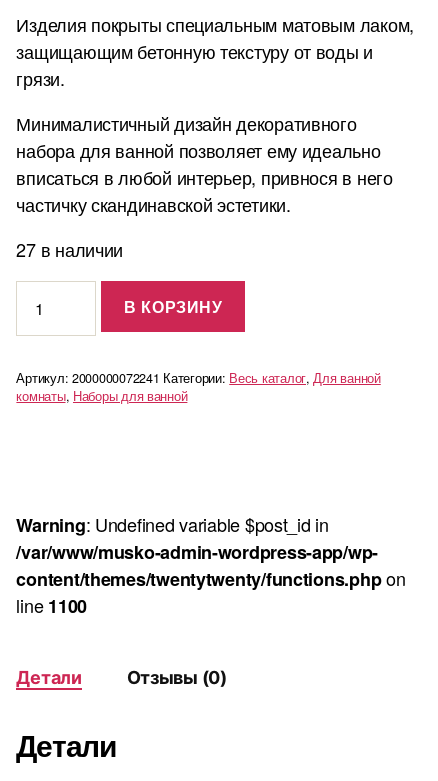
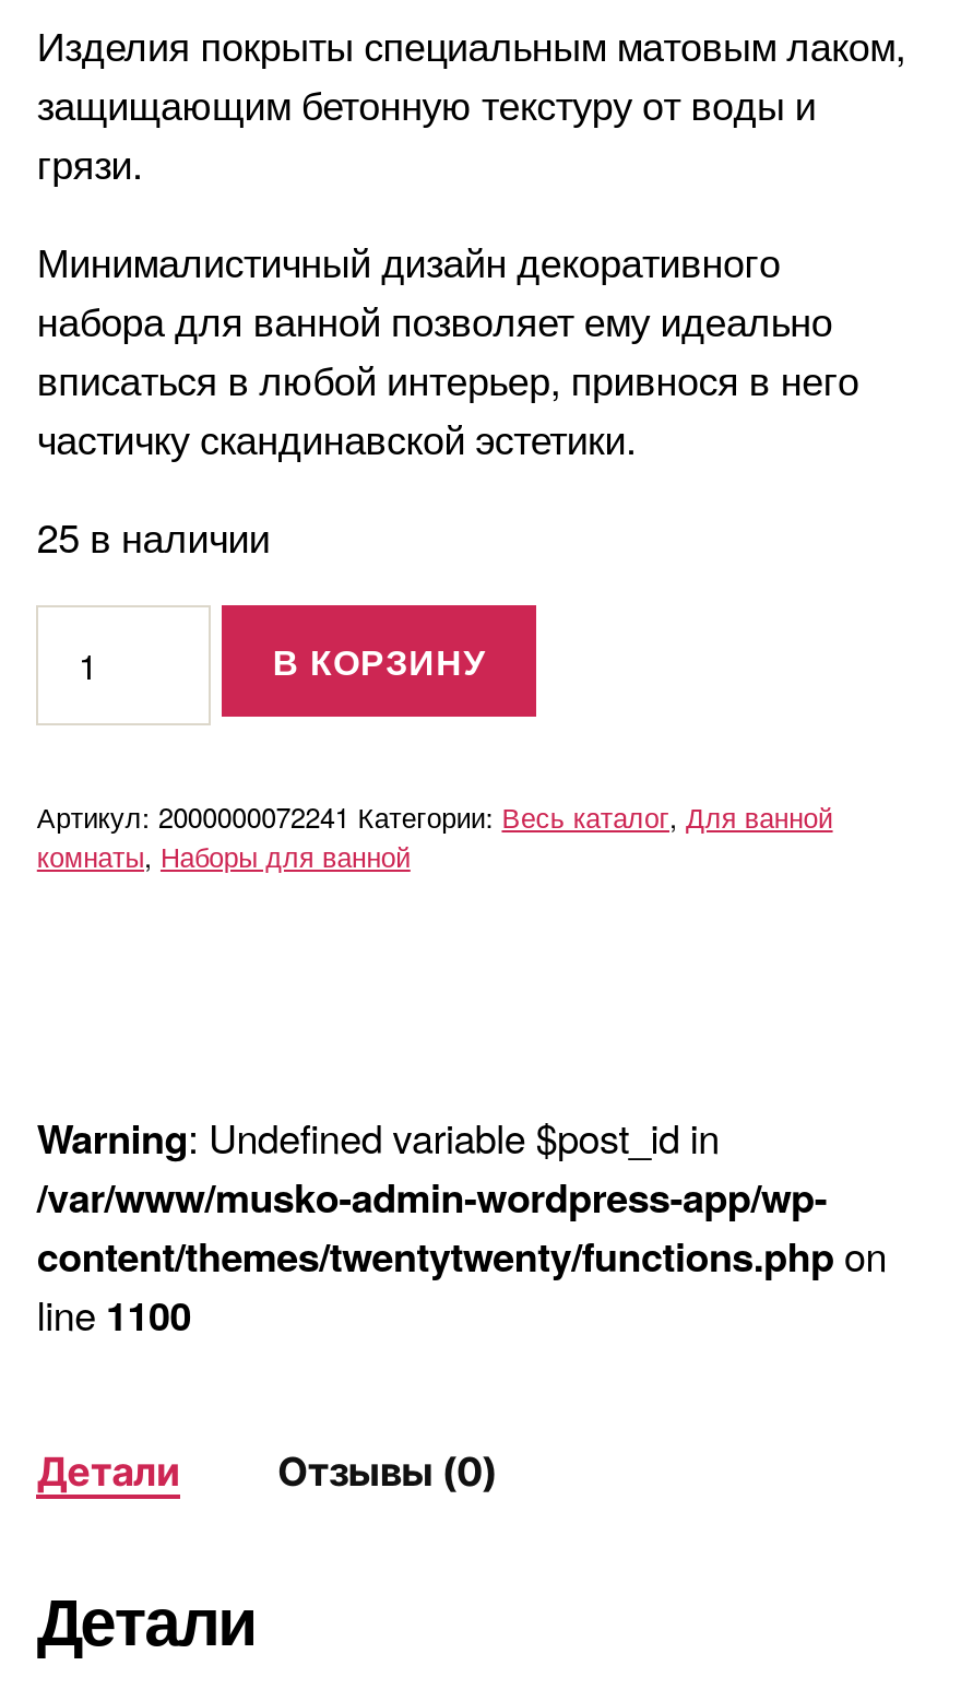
[16,236,123,262] 27 в наличии -> [37,507,270,564] 25 в наличии

